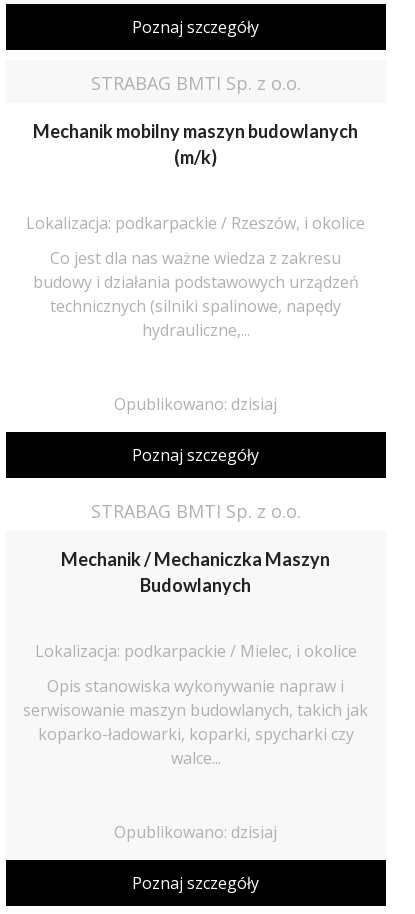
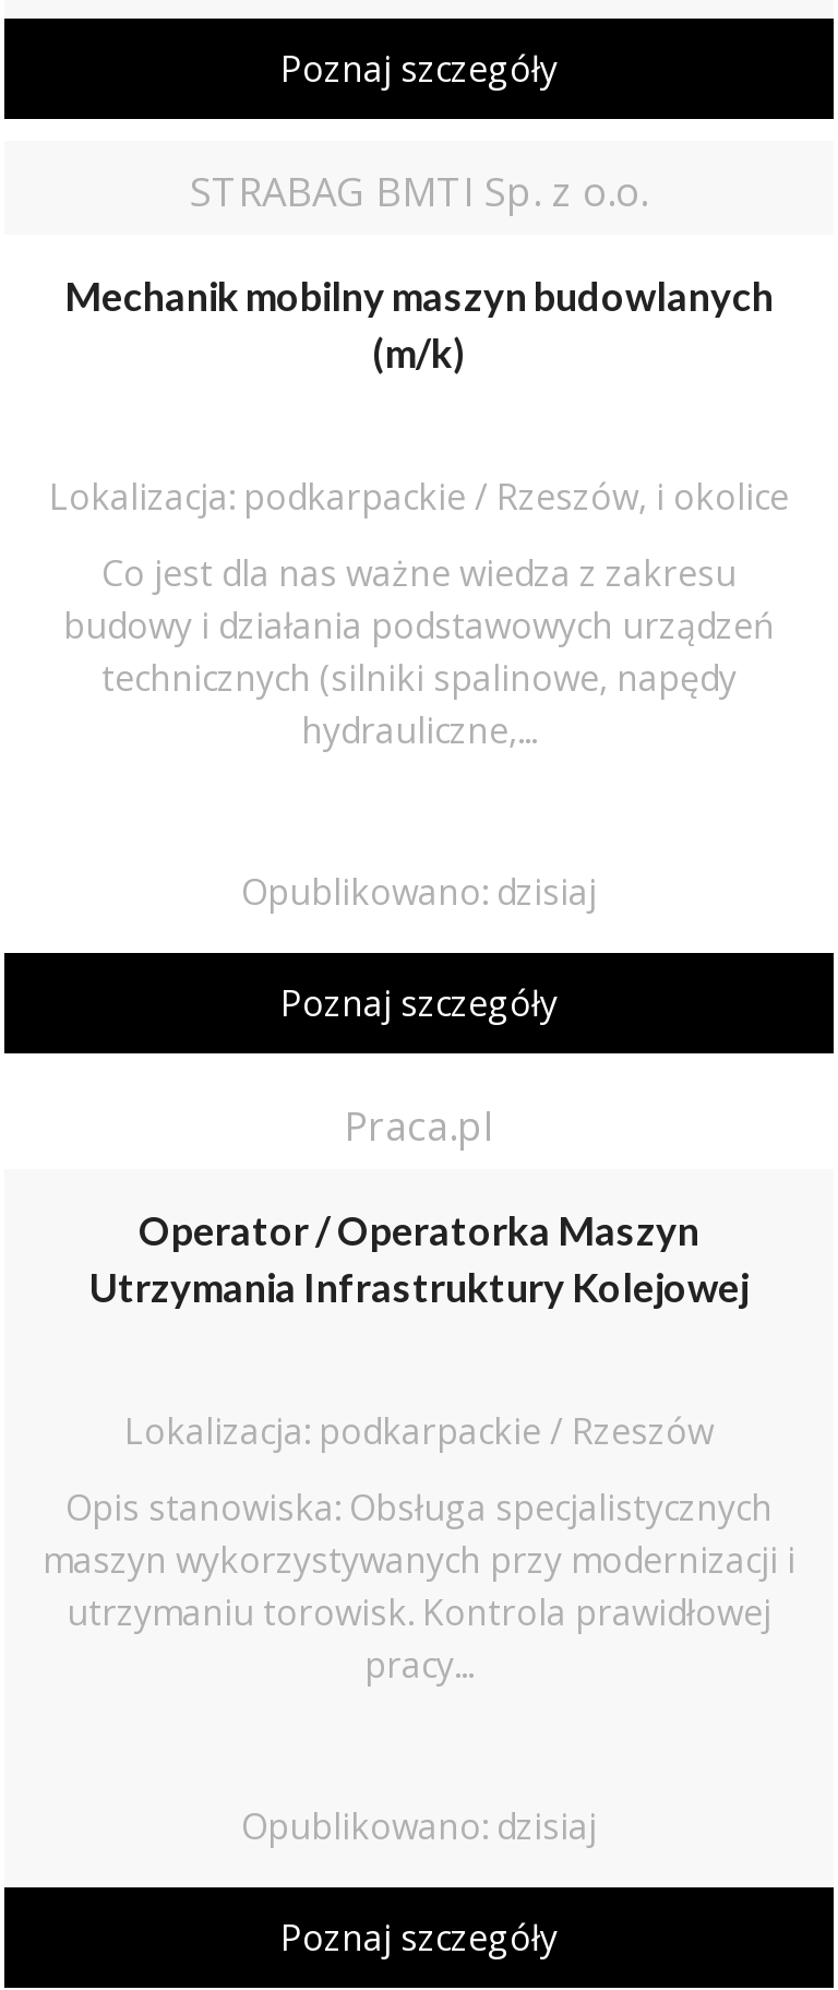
[91,499,301,523] STRABAG BMTI Sp. z o.o. -> [344,1099,494,1152] Praca.pl
[61,548,330,596] Mechanik / Mechaniczka Maszyn | Budowlanych -> [89,1206,749,1311] Operator / Operatorka Maszyn | Utrzymania Infrastruktury Kolejowej
[35,640,357,662] Lokalizacja: podkarpackie / Mielec, i okolice -> [124,1407,714,1455] Lokalizacja: podkarpackie / Rzeszów
[23,675,368,769] Opis stanowiska wykonywanie napraw i | serwisowanie maszyn budowlanych, takich jak | koparko-ładowarki, koparki, spycharki czy | walce... -> [43,1483,795,1689] Opis stanowiska: Obsługa specjalistycznych | maszyn wykorzystywanych przy modernizacji i | utrzymaniu torowisk. Kontrola prawidłowej | pracy...

